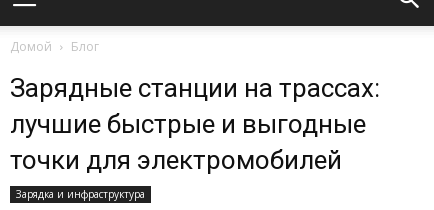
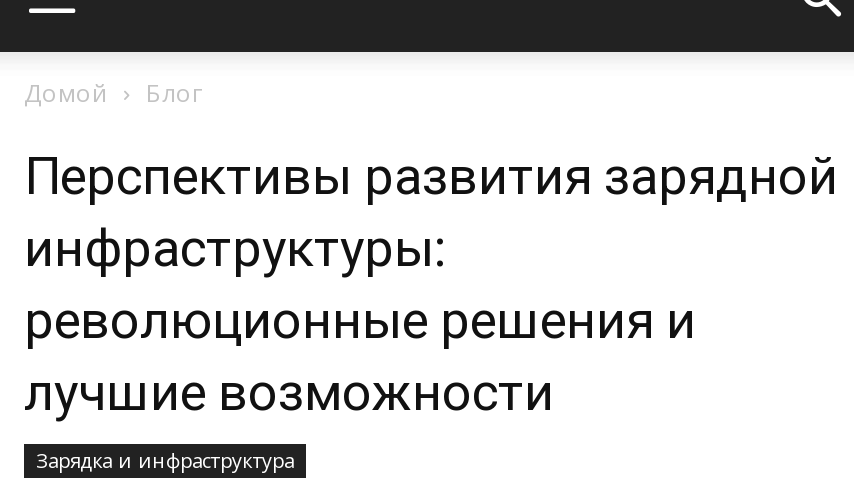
[10,73,380,175] Зарядные станции на трассах: | лучшие быстрые и выгодные | точки для электромобилей -> [24,146,838,422] Перспективы развития зарядной | инфраструктуры: | революционные решения и | лучшие возможности

